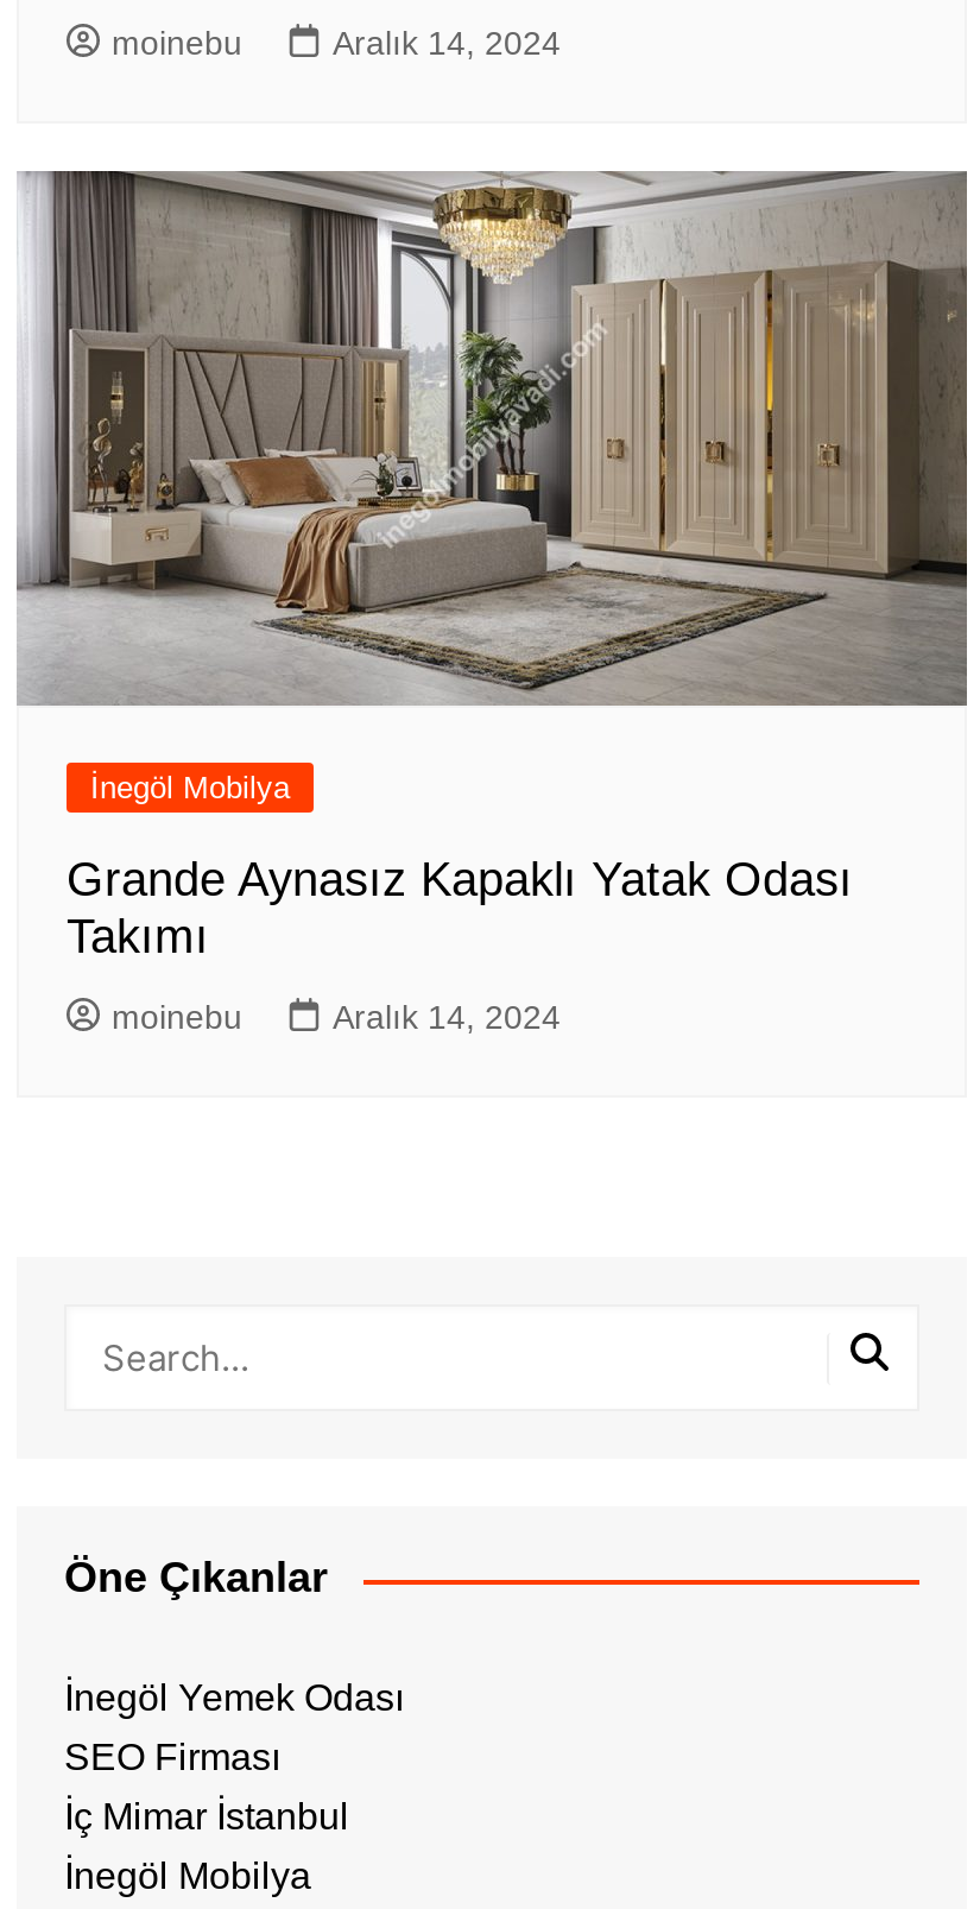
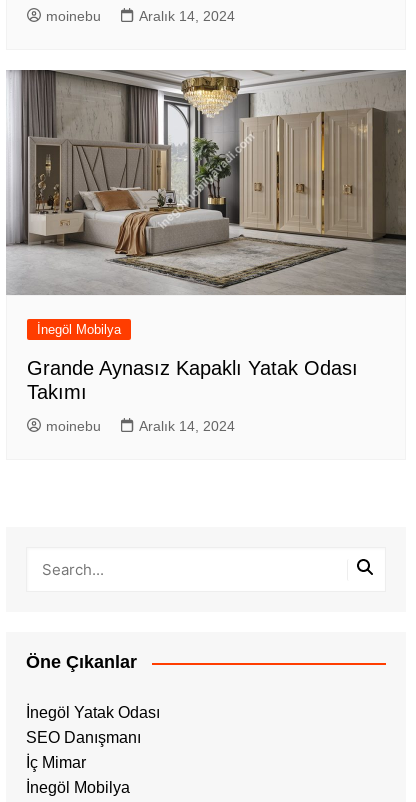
[64,1678,404,1718] İnegöl Yemek Odası -> [26,704,160,721] İnegöl Yatak Odası
[64,1737,280,1778] SEO Firması -> [26,729,141,746] SEO Danışmanı
[64,1797,349,1837] İç Mimar İstanbul -> [26,754,86,771] İç Mimar

